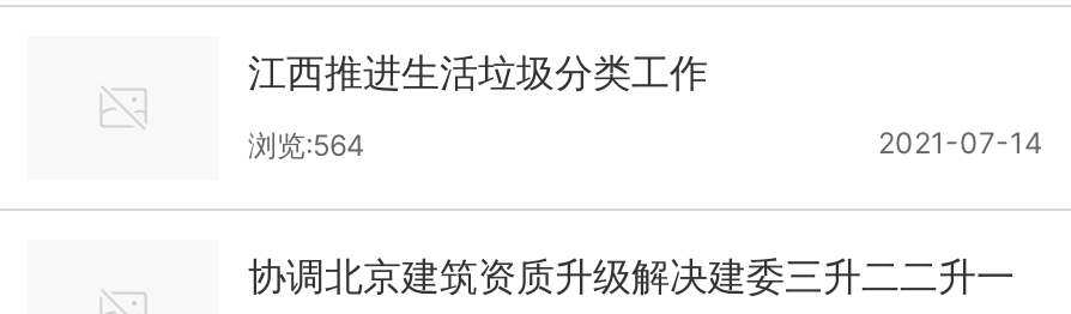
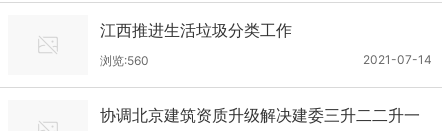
[248,127,365,163] 浏览:564 -> [100,53,149,68] 浏览:560

